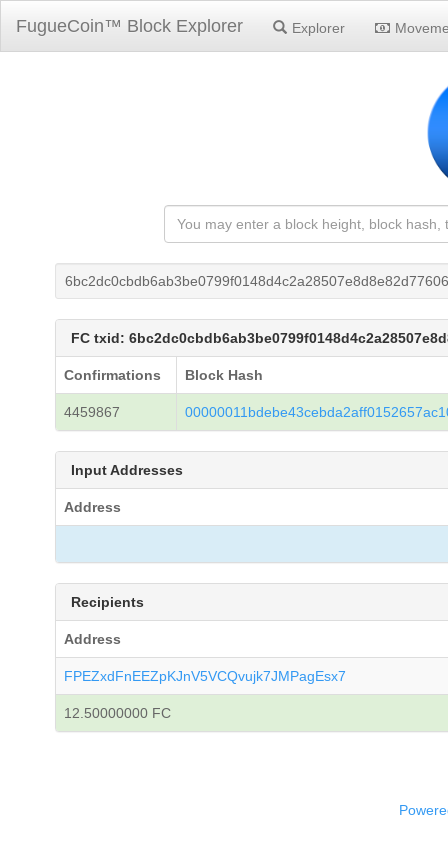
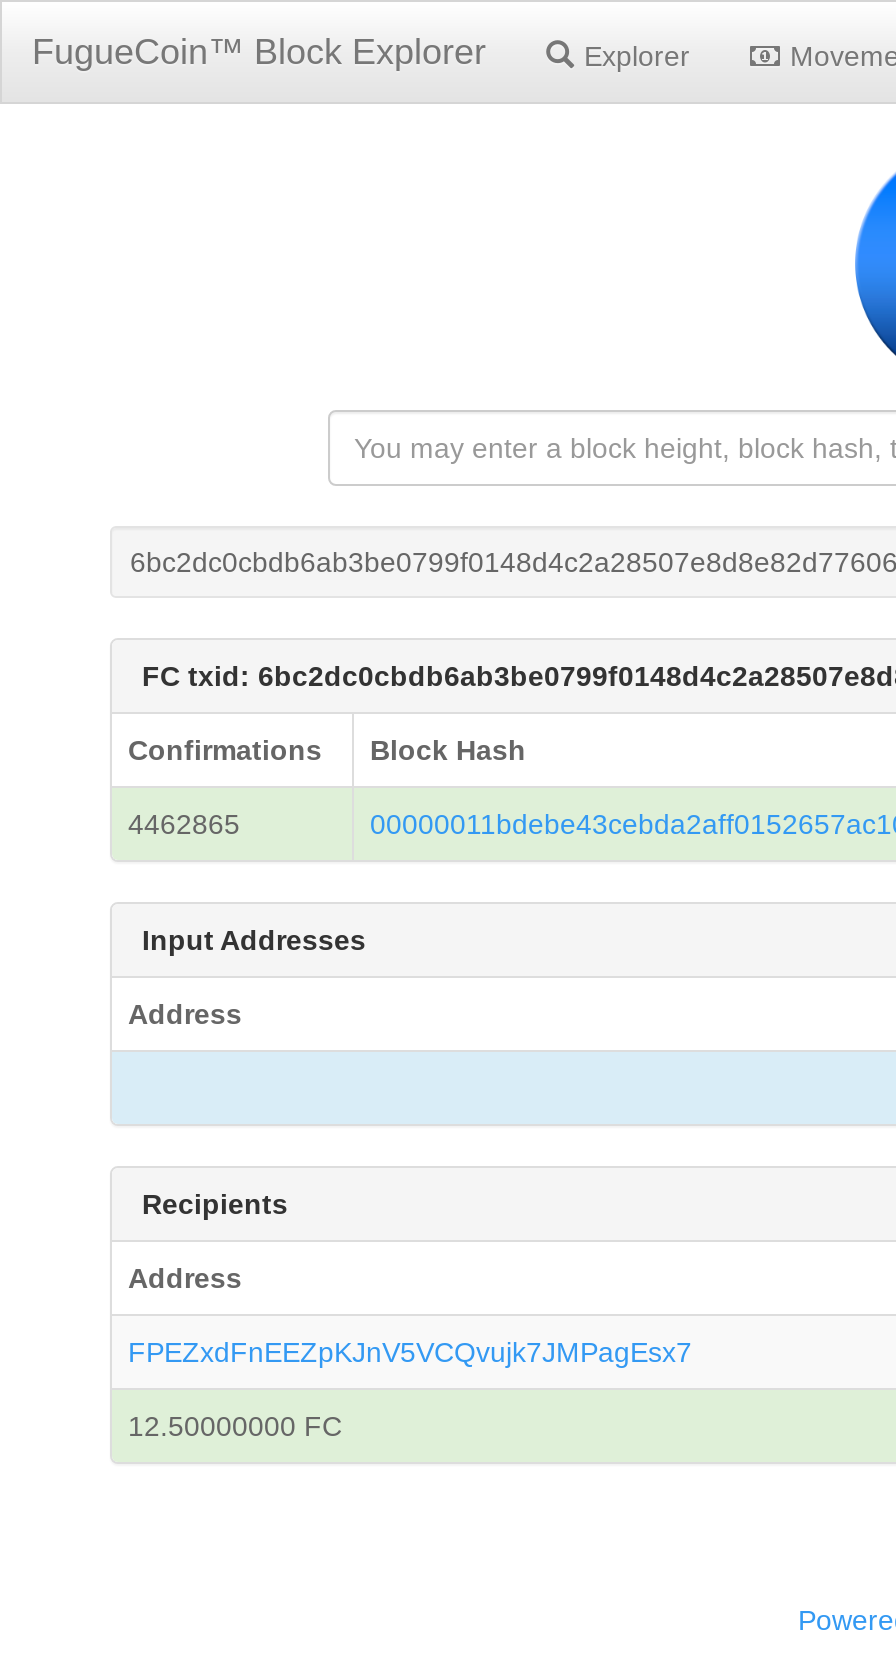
[64,404,120,420] 4459867 -> [128,808,240,840] 4462865

